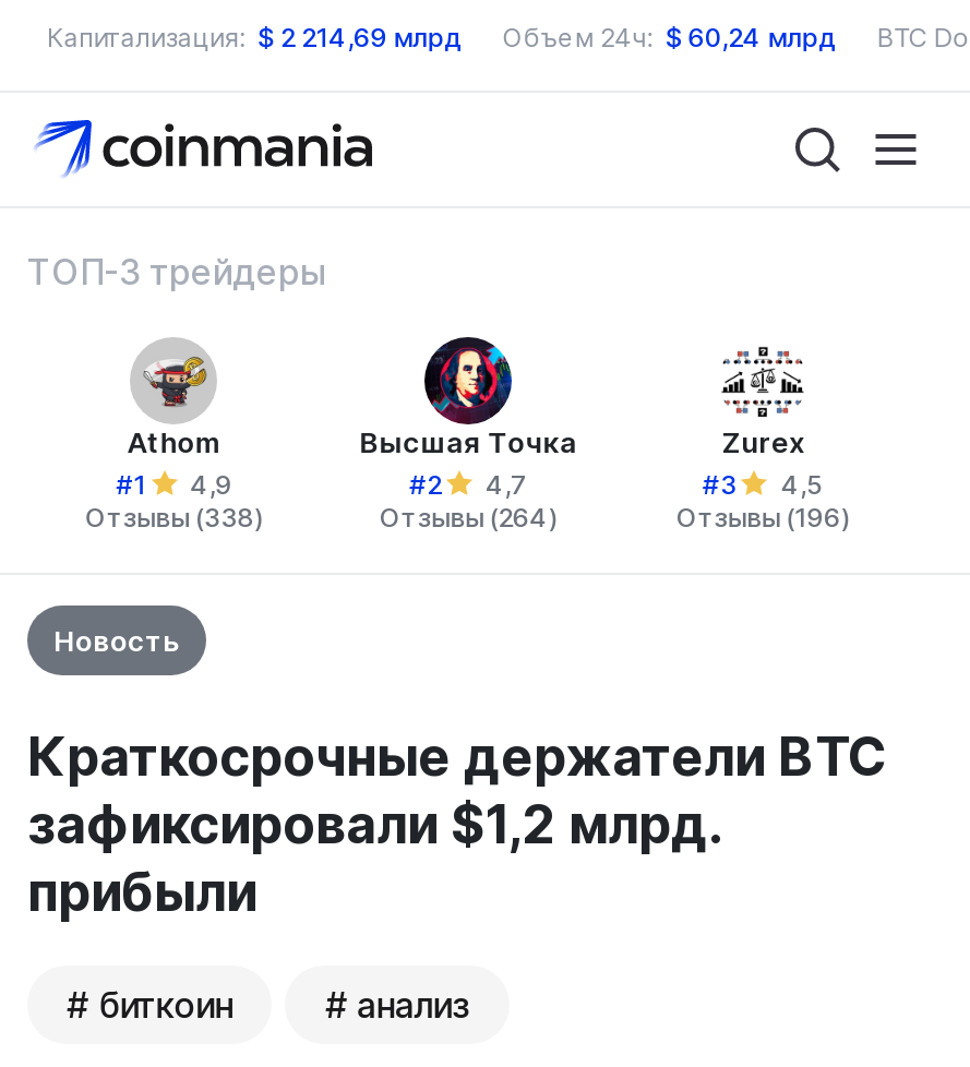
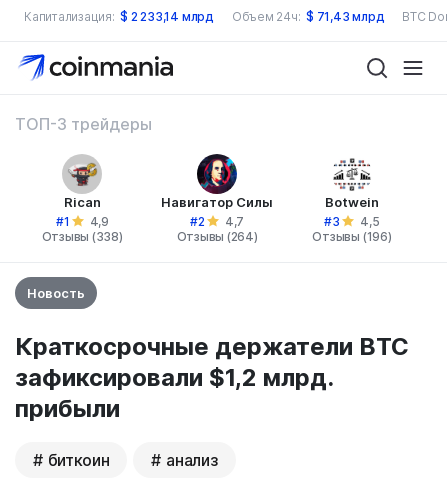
[47,21,463,53] Капитализация: $2 214,69 млрд -> [24,9,214,24] Капитализация: $2 233,14 млрд
[503,21,838,53] Объем 24ч: $60,24 млрд -> [232,9,384,24] Объем 24ч: $71,43 млрд
[127,424,221,459] Athom -> [64,194,101,210] Rican
[359,424,577,459] Высшая Точка -> [161,194,273,210] Навигатор Силы
[721,424,804,459] Zurex -> [325,194,379,210] Botwein

